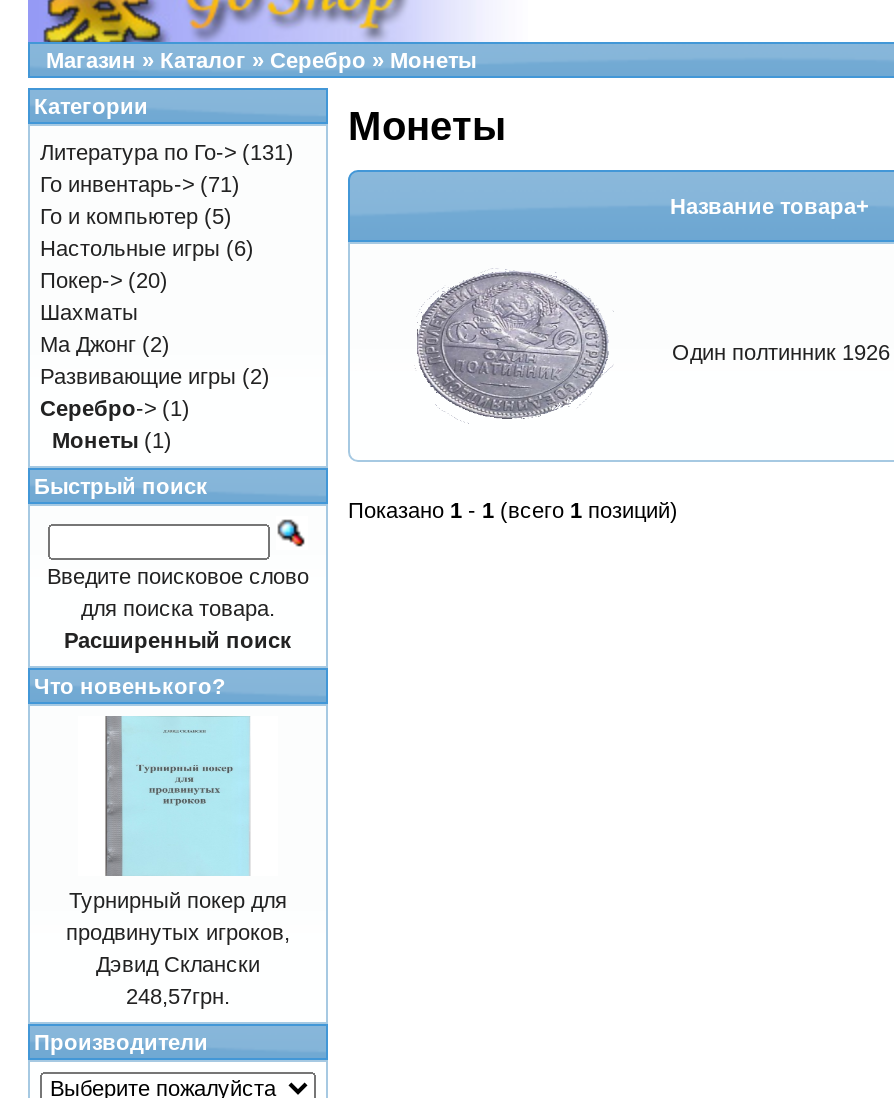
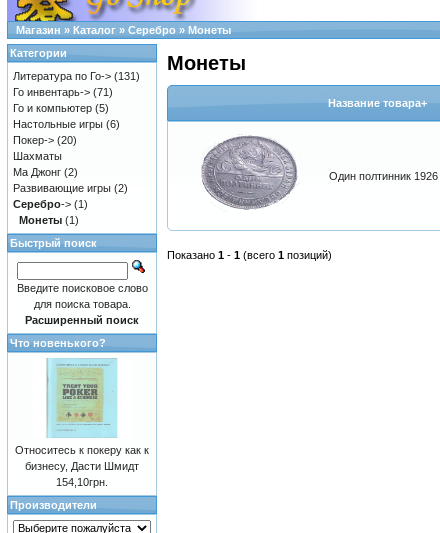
[66,714,290,1008] [image] | Турнирный покер для | продвинутых игроков, | Дэвид Склански | 248,57грн. -> [15,358,149,488] [image] | Относитесь к покеру как к | бизнесу, Дасти Шмидт | 154,10грн.

